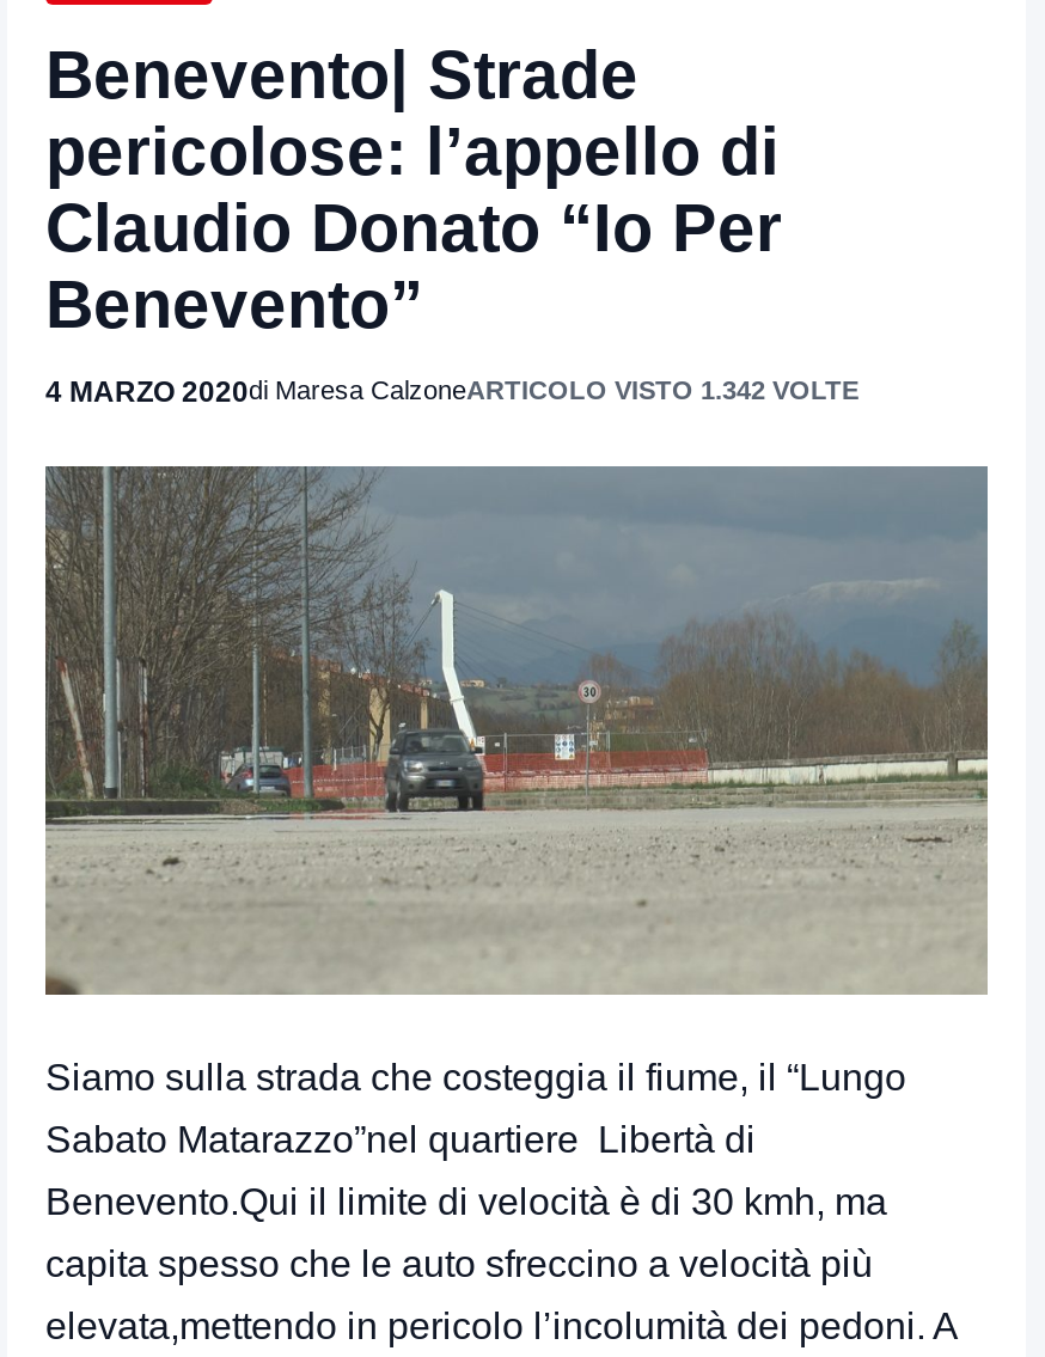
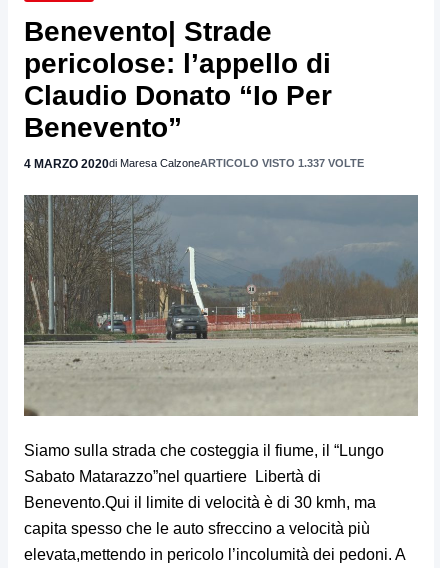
[45,375,858,408] 4 MARZO 2020di Maresa CalzoneARTICOLO VISTO 1.342 VOLTE -> [24,157,364,171] 4 MARZO 2020di Maresa CalzoneARTICOLO VISTO 1.337 VOLTE

